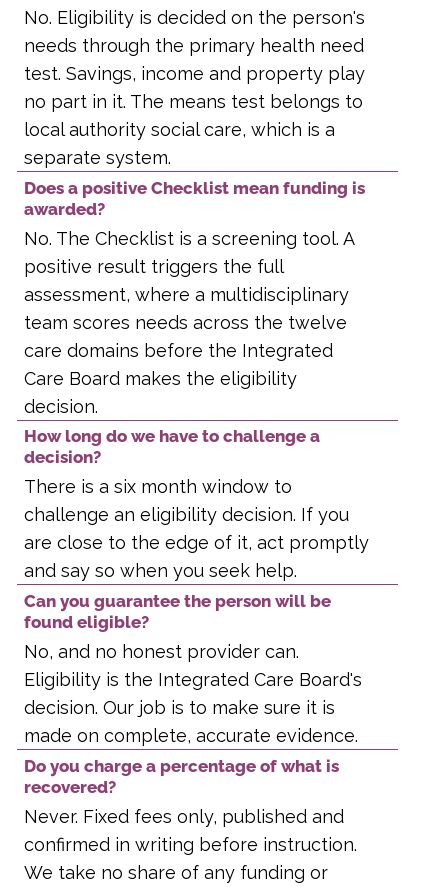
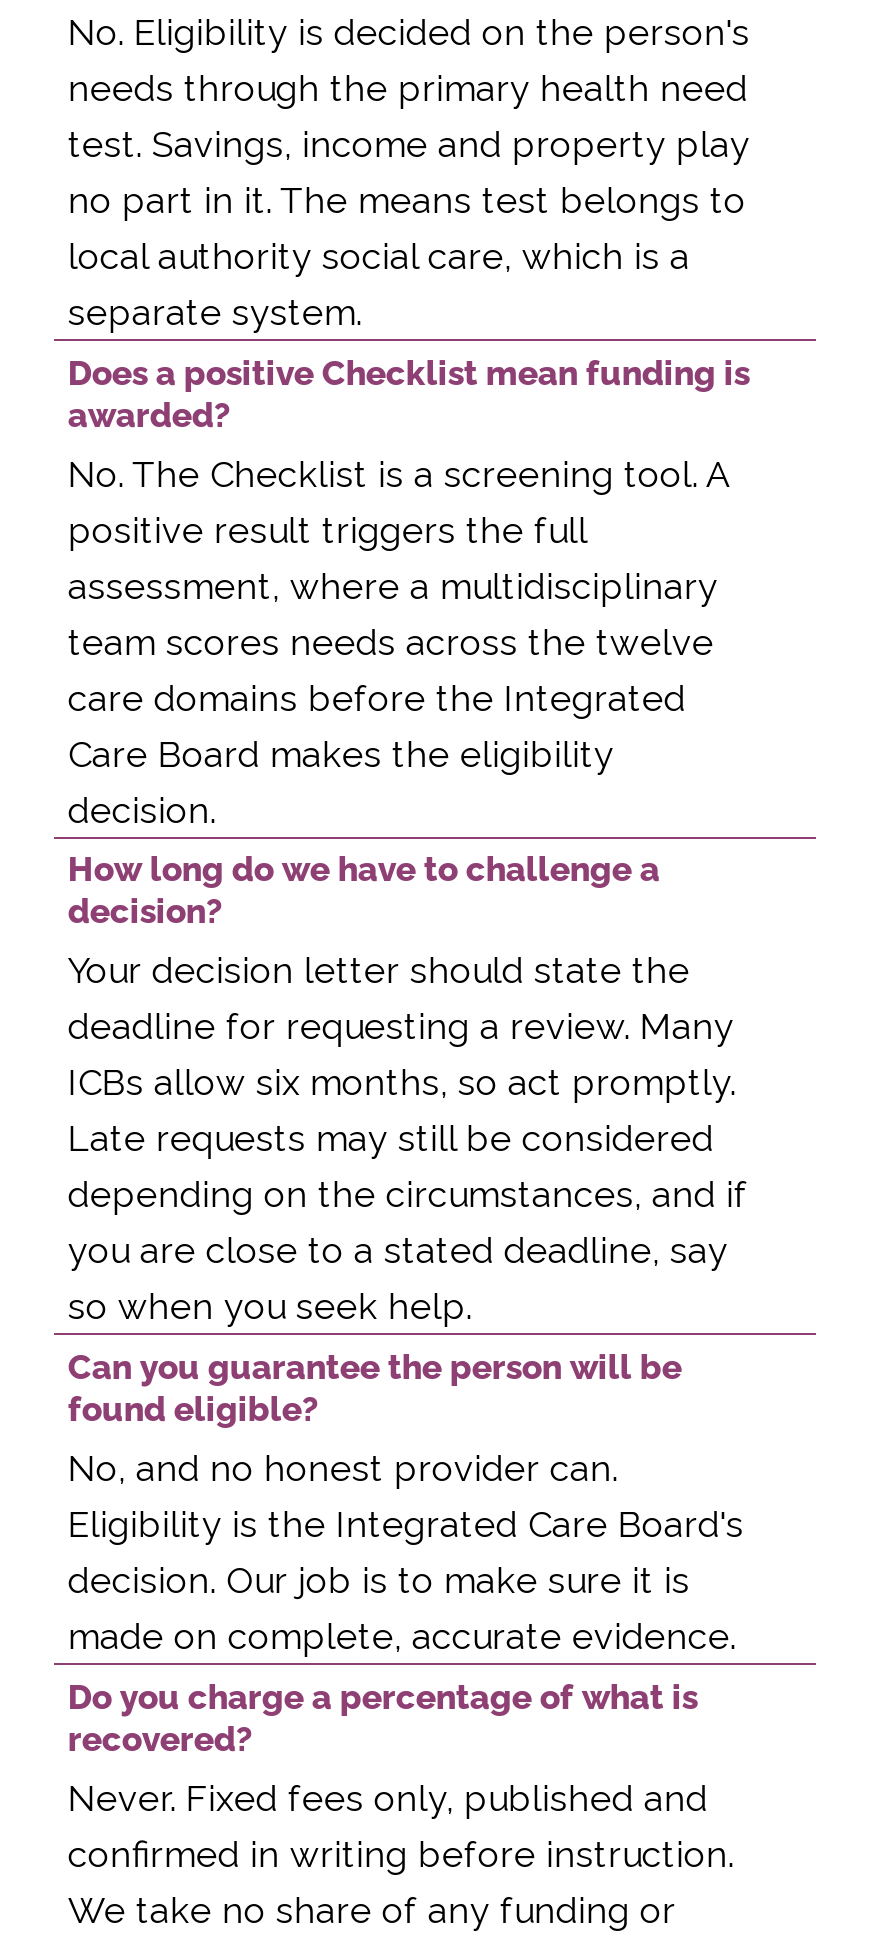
[24,476,369,581] There is a six month window to | challenge an eligibility decision. If you | are close to the edge of it, act promptly | and say so when you seek help. -> [68,950,748,1328] Your decision letter should state the | deadline for requesting a review. Many | ICBs allow six months, so act promptly. | Late requests may still be considered | depending on the circumstances, and if | you are close to a stated deadline, say | so when you seek help.

